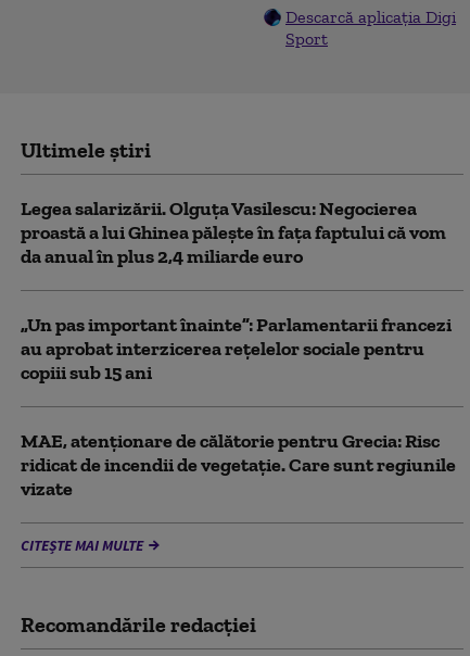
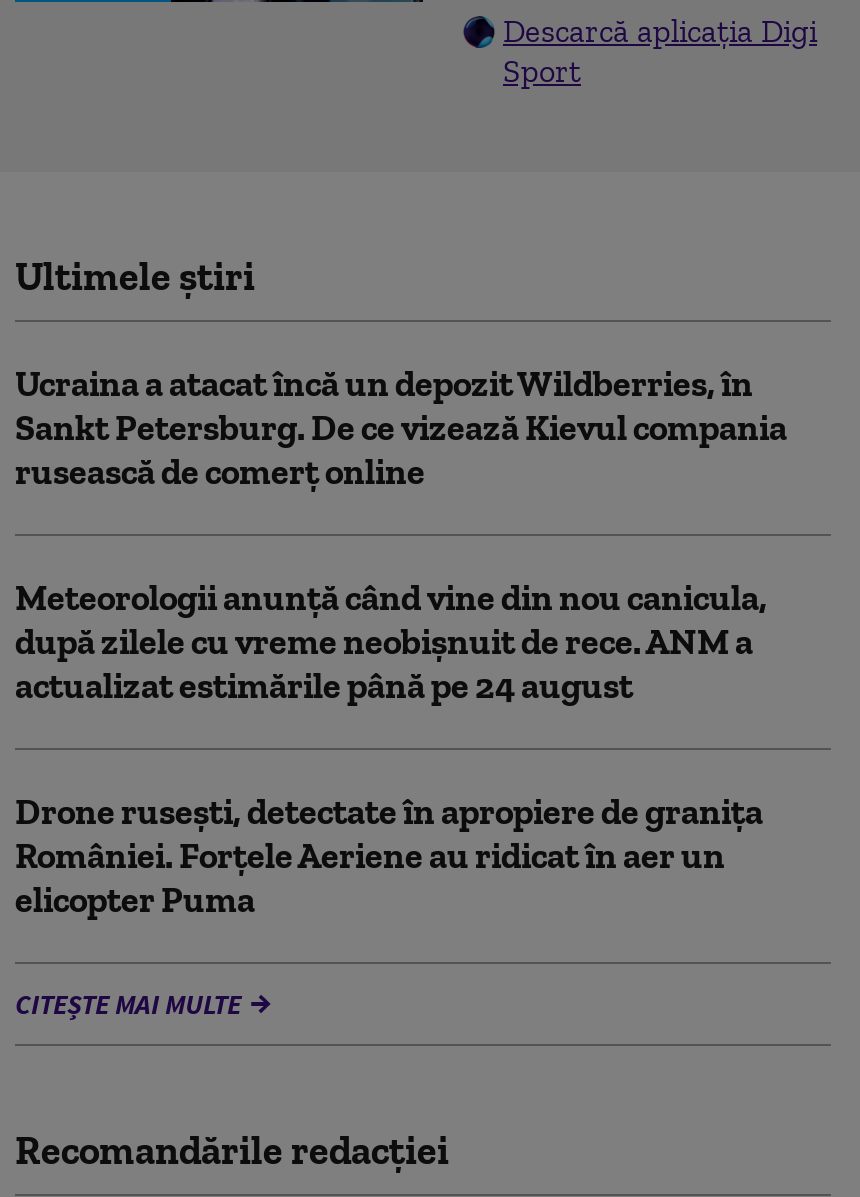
[21,197,446,268] Legea salarizării. Olguța Vasilescu: Negocierea | proastă a lui Ghinea pălește în fața faptului că vom | da anual în plus 2,4 miliarde euro -> [15,362,787,494] Ucraina a atacat încă un depozit Wildberries, în | Sankt Petersburg. De ce vizează Kievul compania | rusească de comerț online
[21,313,452,384] „Un pas important înainte”: Parlamentarii francezi | au aprobat interzicerea rețelelor sociale pentru | copiii sub 15 ani -> [15,576,767,708] Meteorologii anunță când vine din nou canicula, | după zilele cu vreme neobișnuit de rece. ANM a | actualizat estimările până pe 24 august
[21,429,456,501] MAE, atenţionare de călătorie pentru Grecia: Risc | ridicat de incendii de vegetaţie. Care sunt regiunile | vizate -> [15,790,763,922] Drone rusești, detectate în apropiere de granița | României. Forțele Aeriene au ridicat în aer un | elicopter Puma

